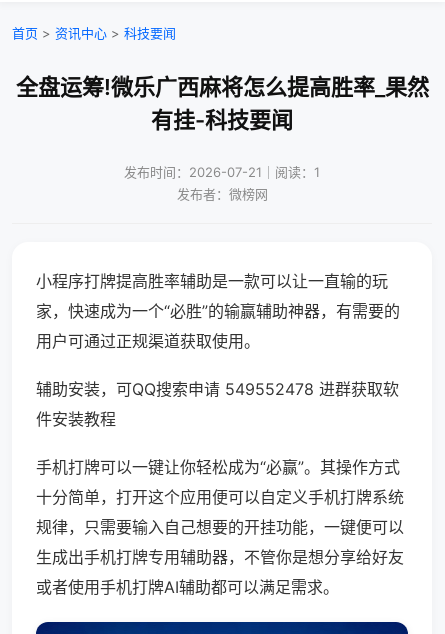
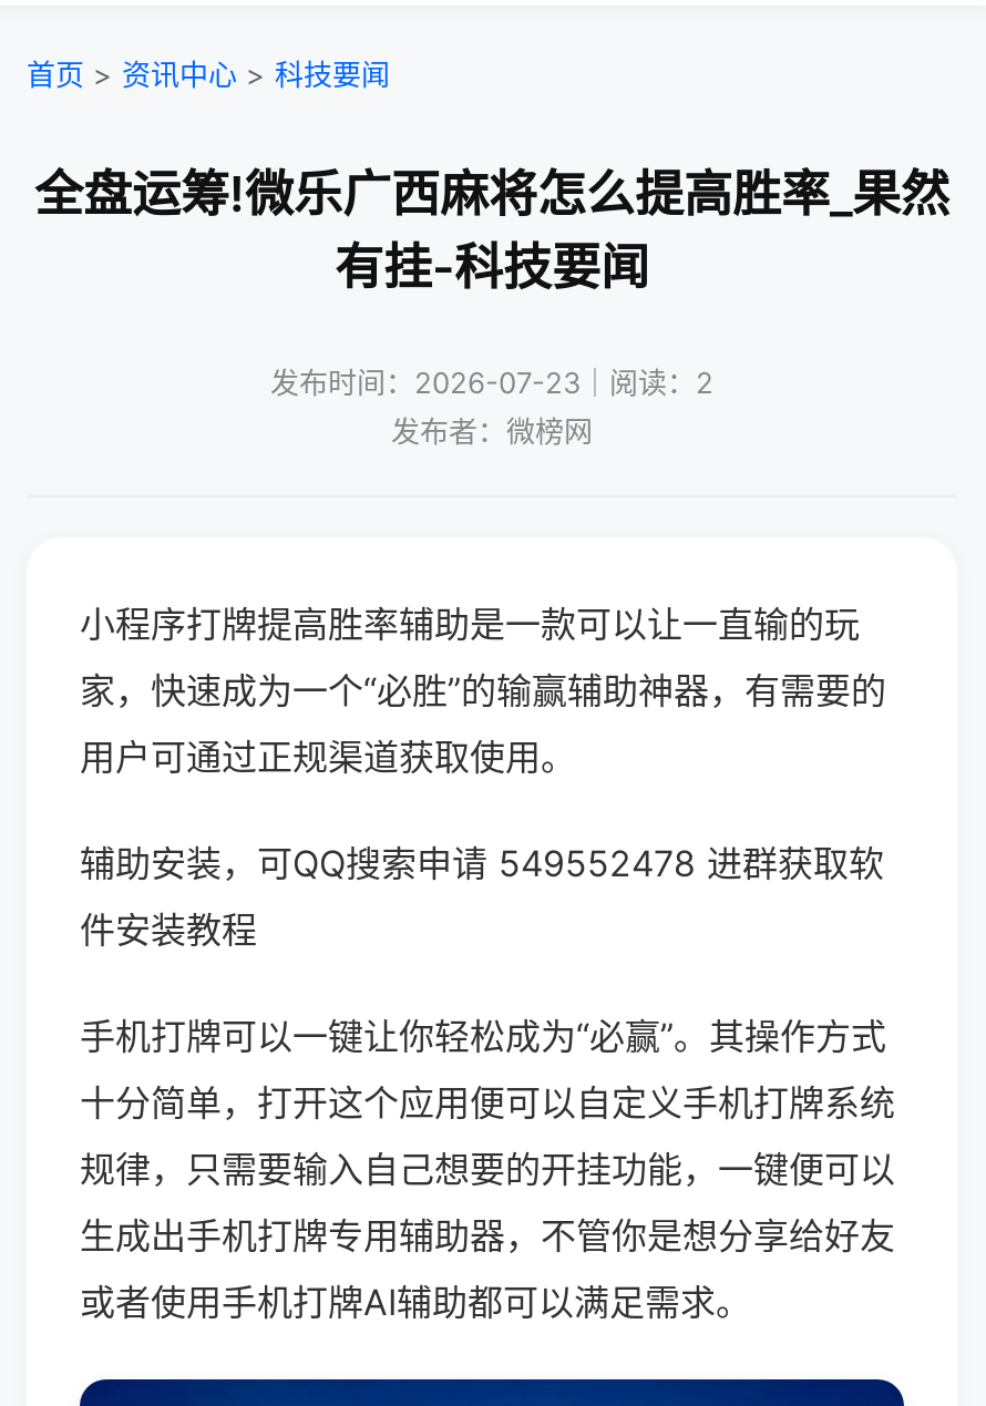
[124,164,320,180] 发布时间：2026-07-21｜阅读：1 -> [270,365,713,400] 发布时间：2026-07-23｜阅读：2

